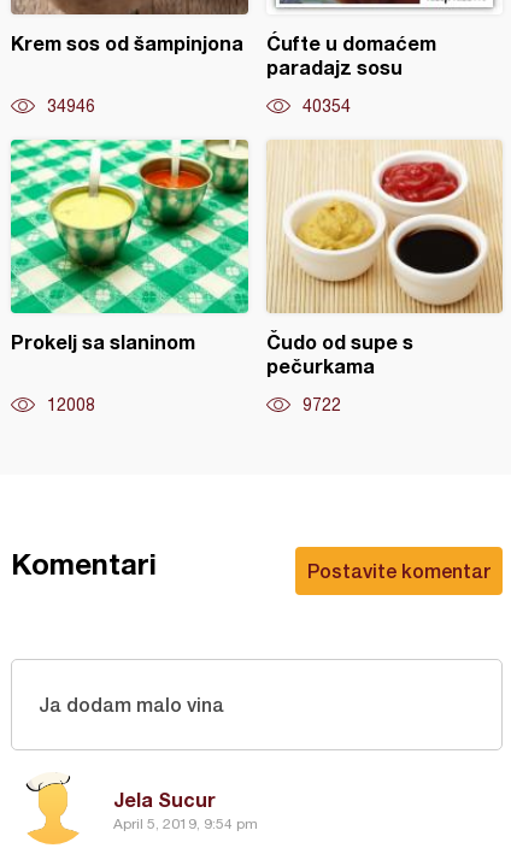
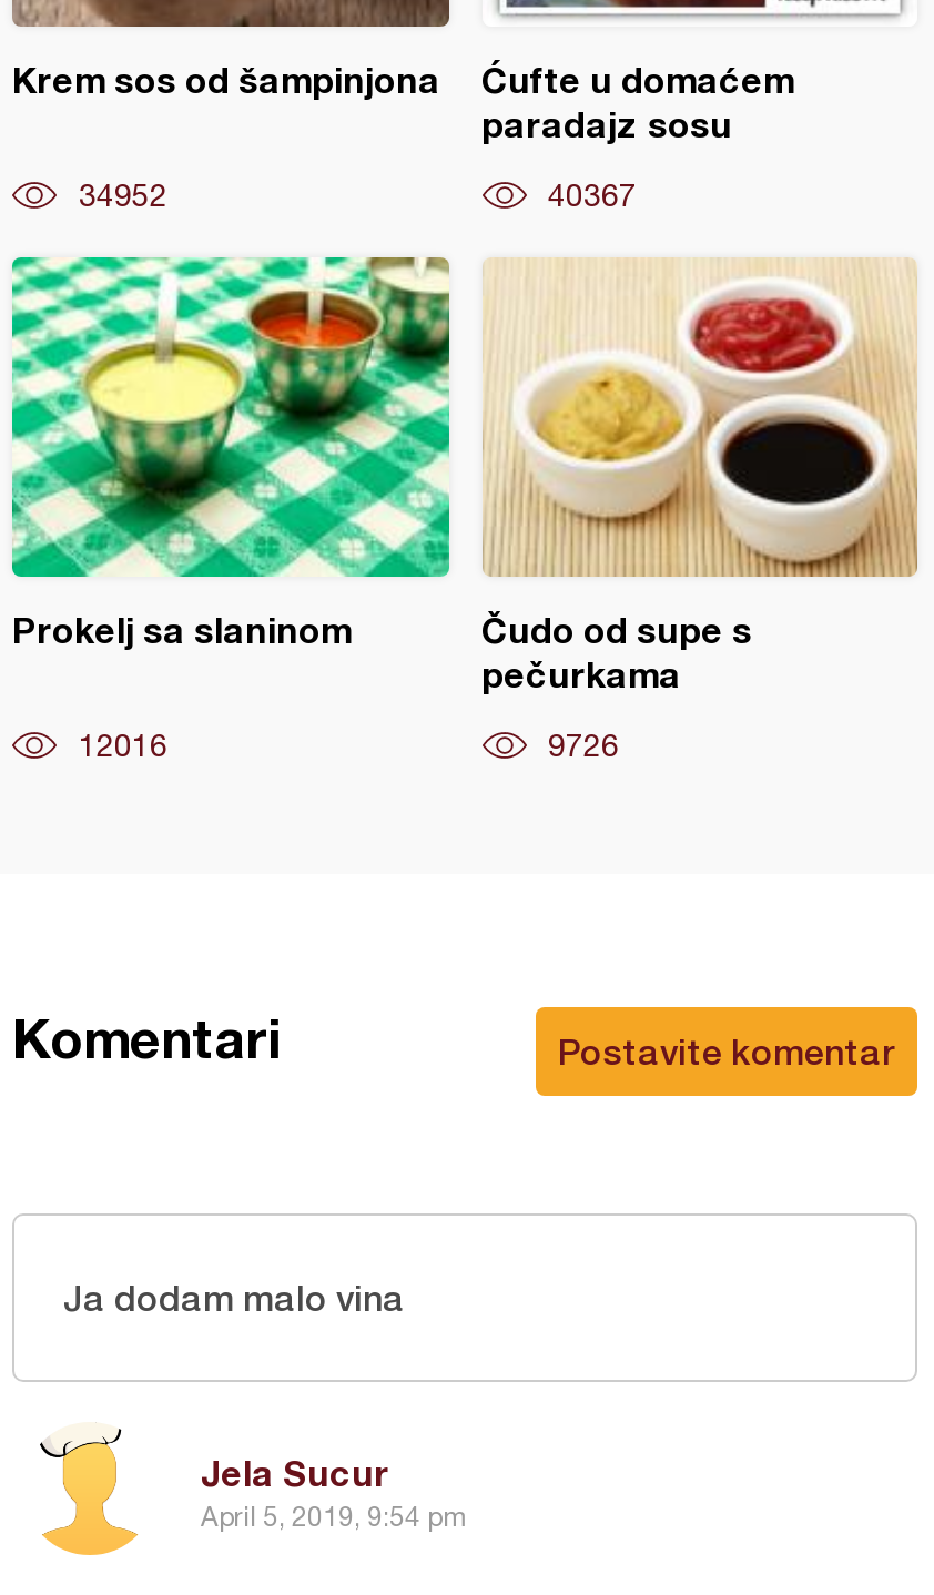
[47,96,95,116] 34946 -> [79,177,167,213] 34952
[302,96,350,116] 40354 -> [548,177,637,213] 40367
[47,395,95,414] 12008 -> [79,728,167,763] 12016
[302,395,340,414] 9722 -> [548,728,619,763] 9726

